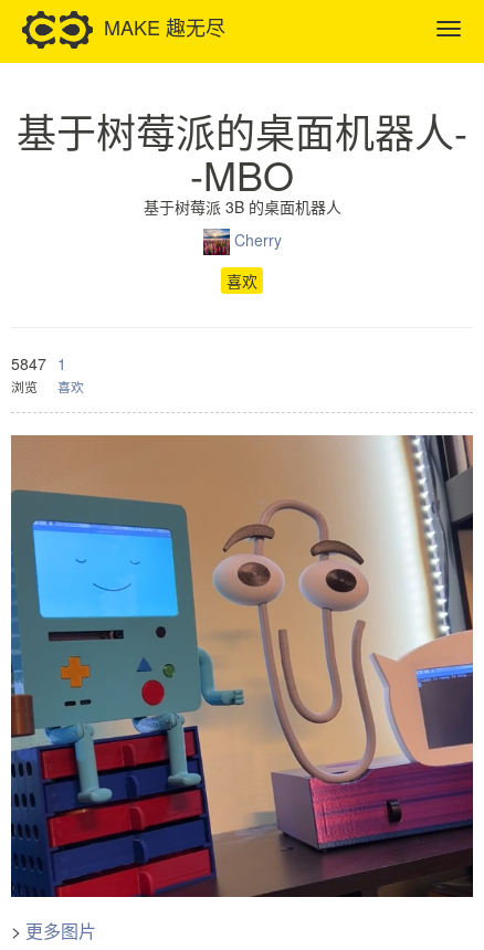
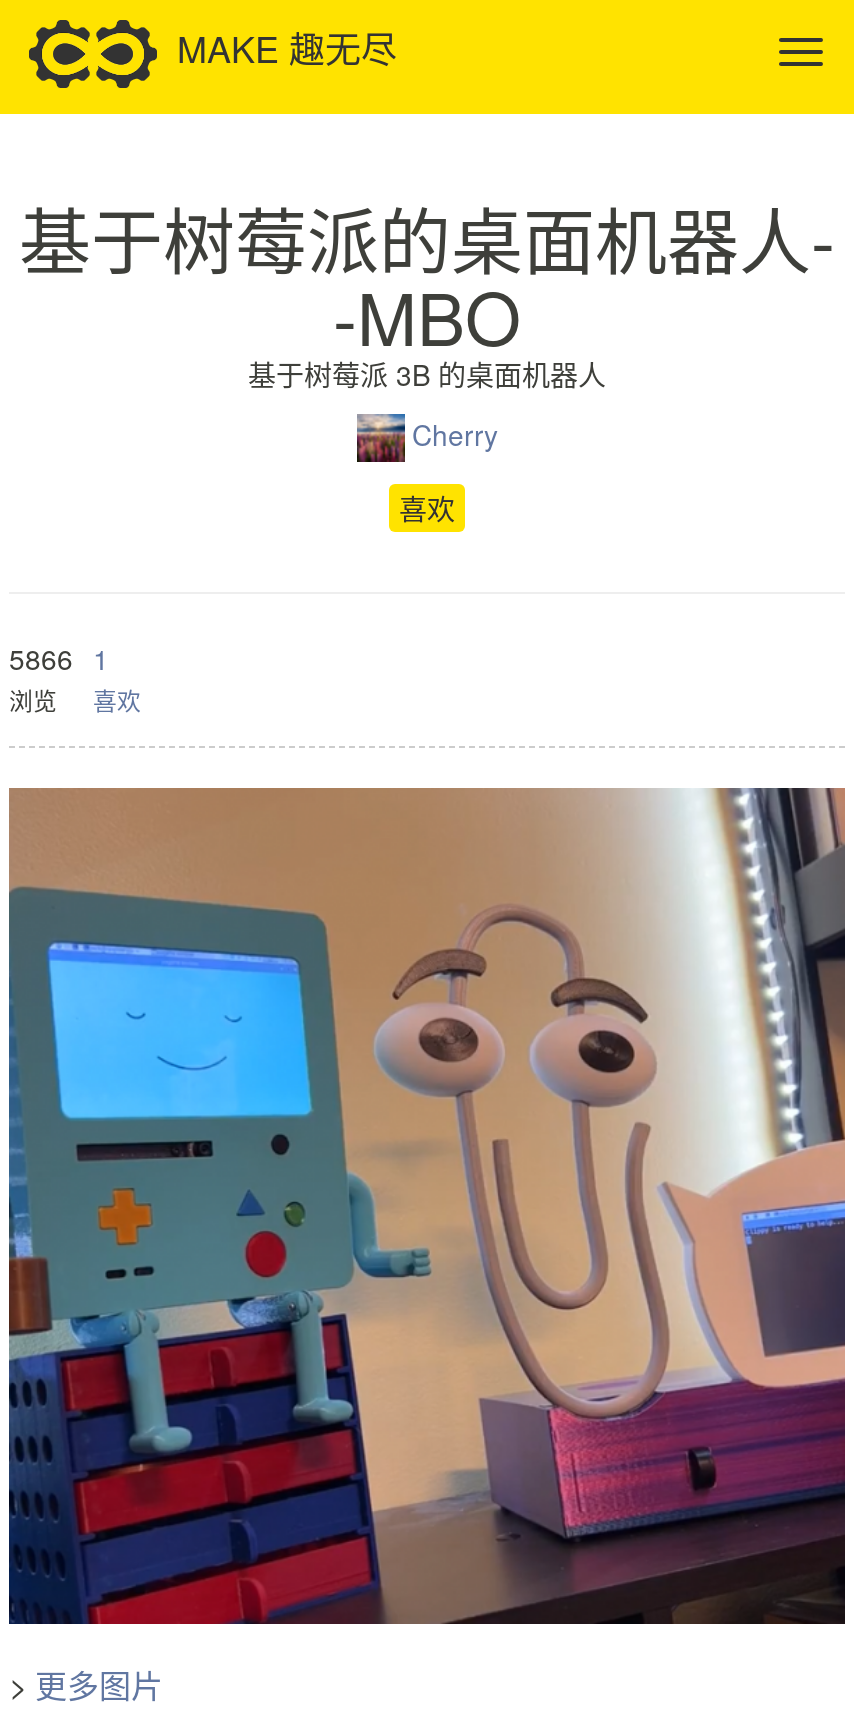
[11,352,66,374] 5847 1 -> [9,637,109,677] 5866 1

